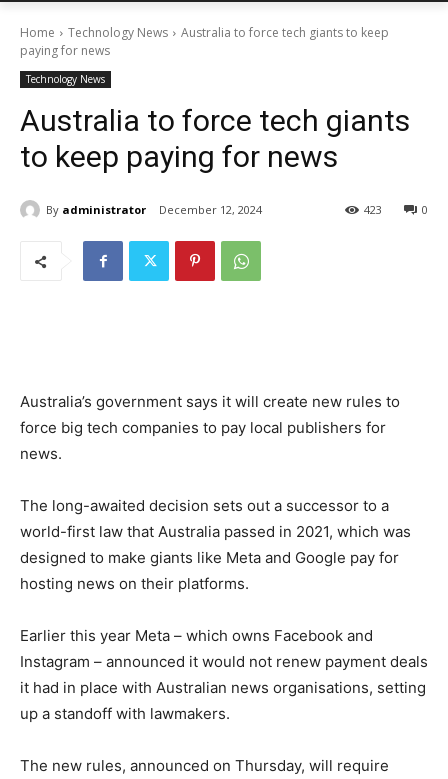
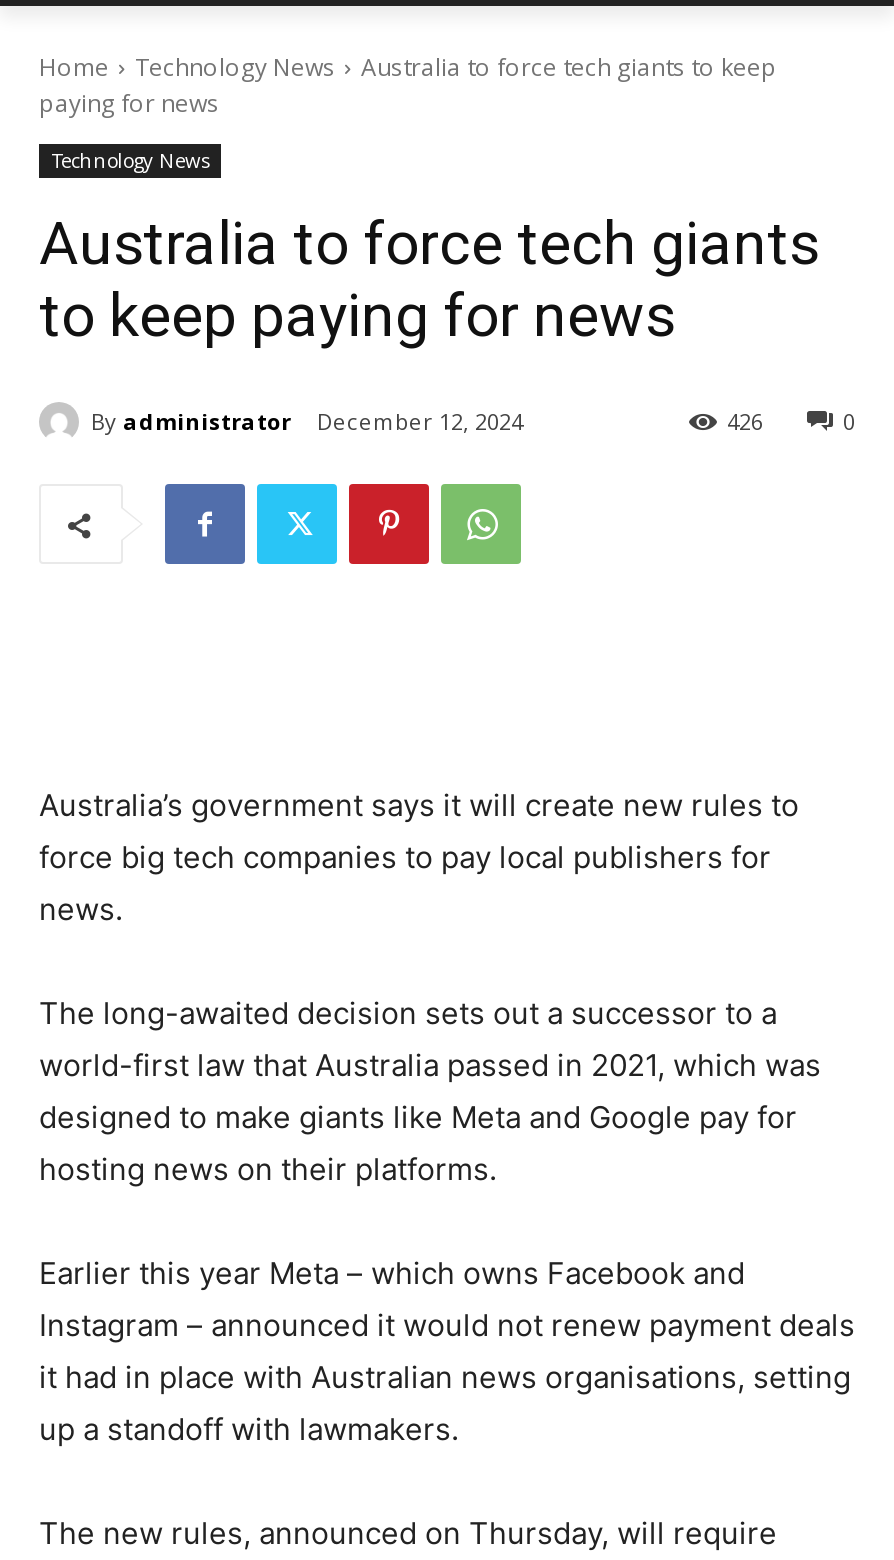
[364,202,382,217] 423 -> [727,406,763,436] 426

